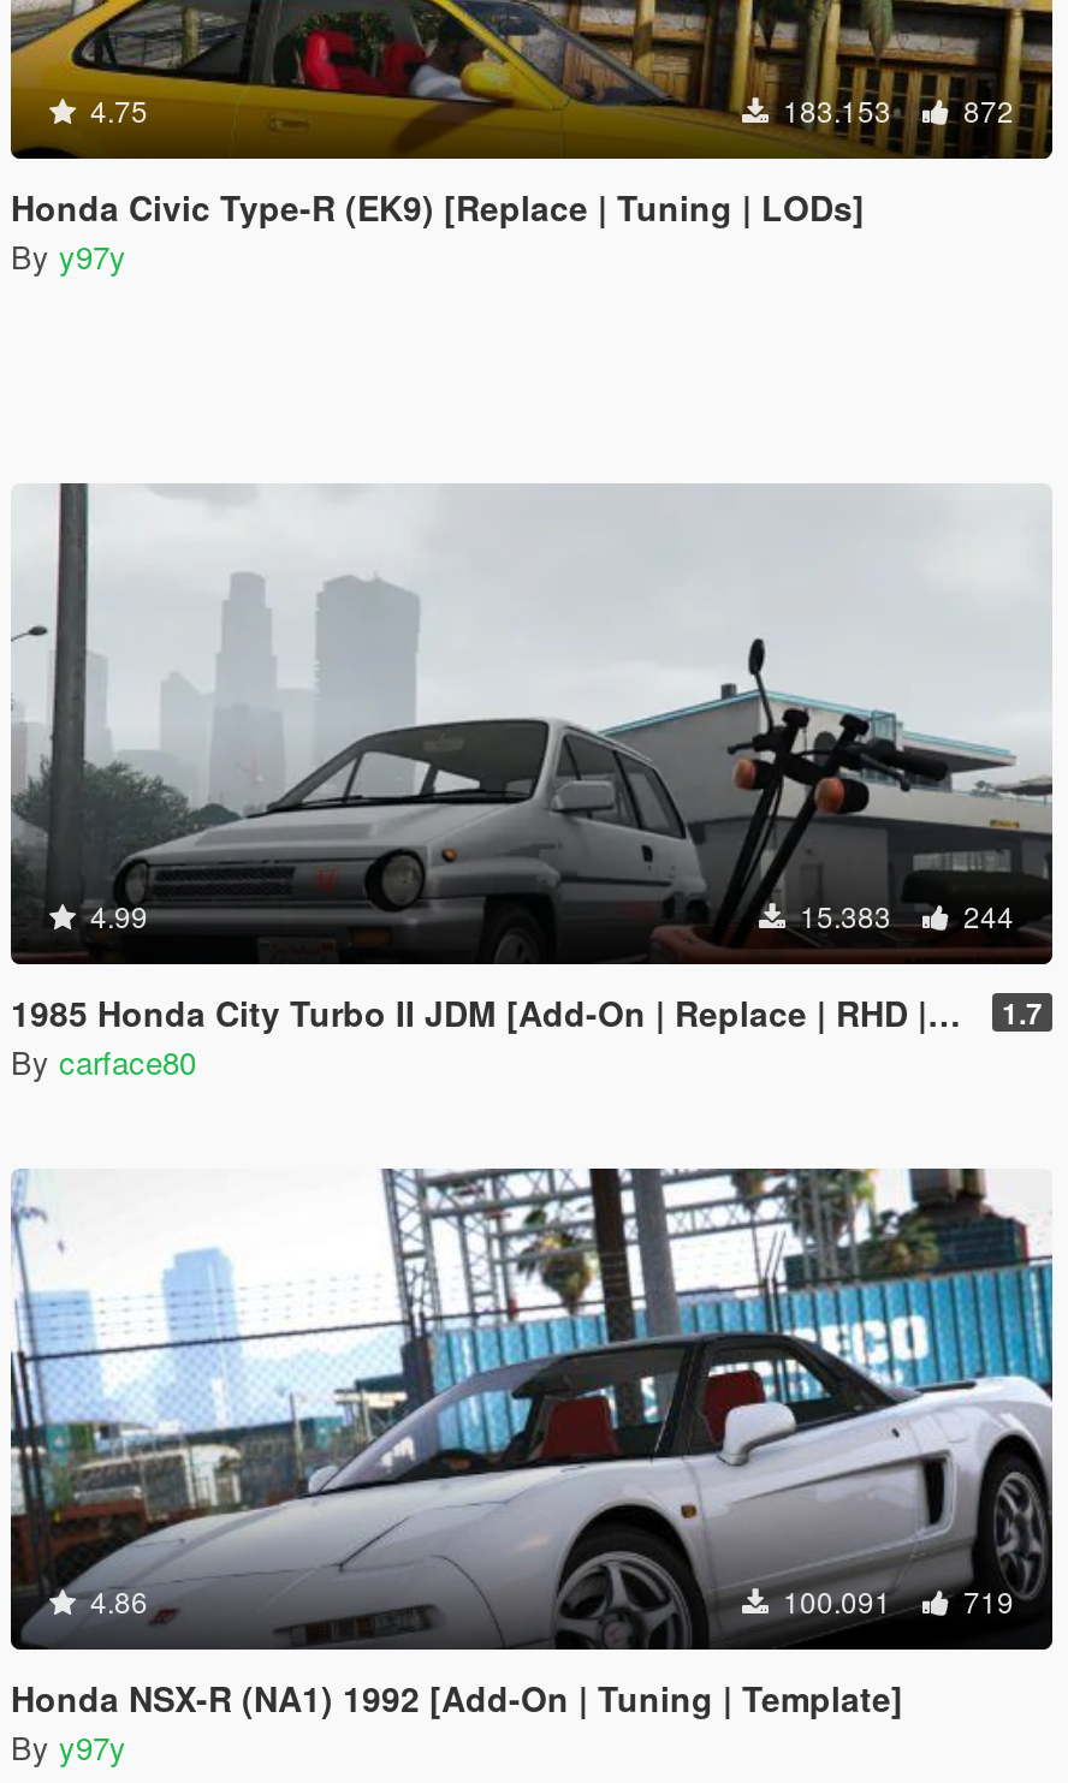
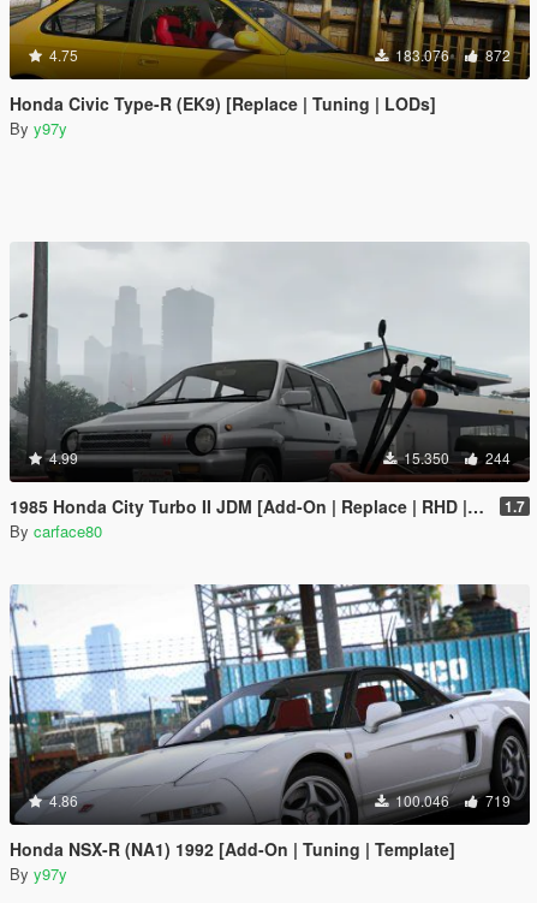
[776,89,1014,130] 183.153 872 -> [392,44,511,65] 183.076 872
[793,895,1014,935] 15.383 244 -> [400,447,511,468] 15.350 244
[776,1580,1014,1621] 100.091 719 -> [392,790,511,810] 100.046 719

